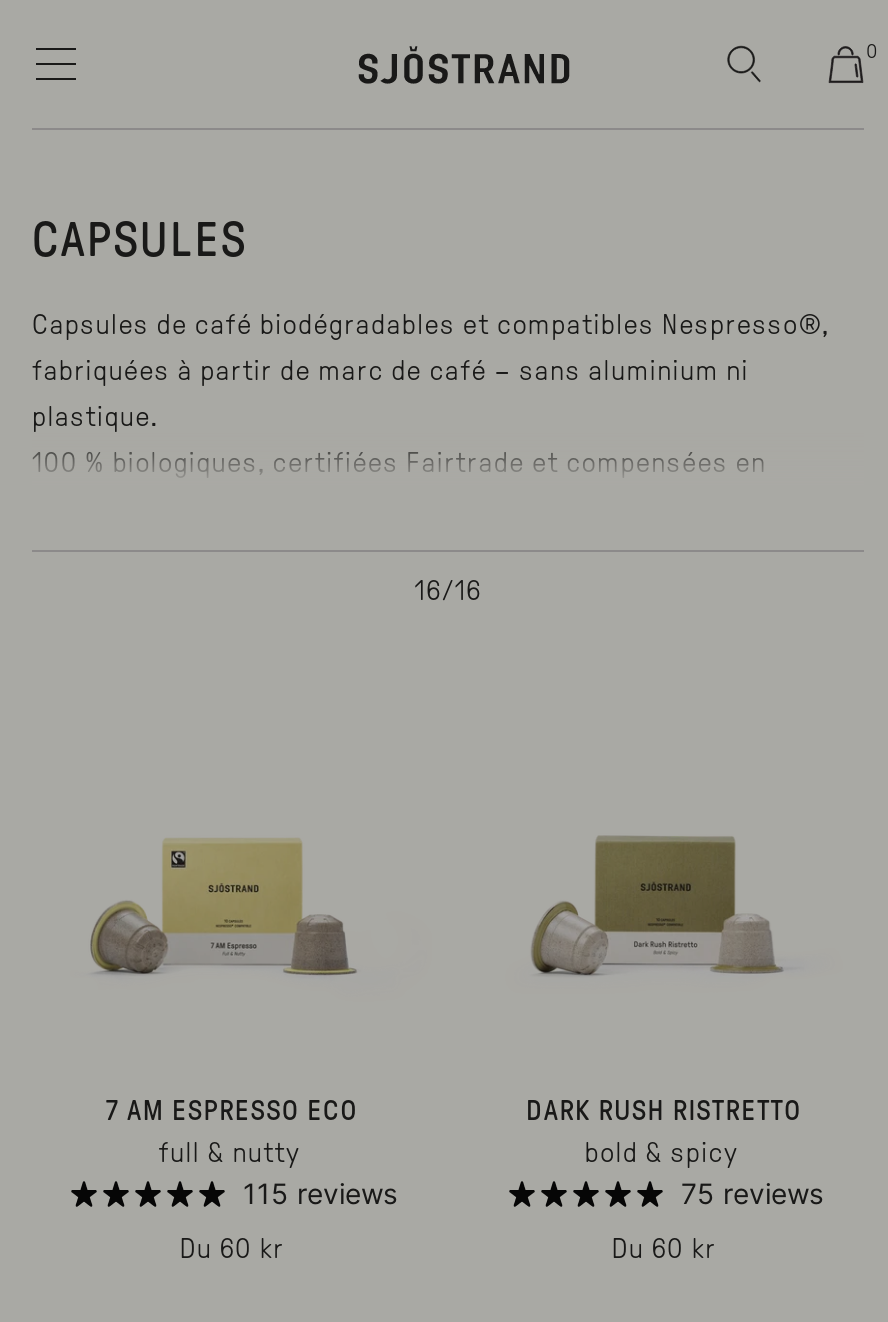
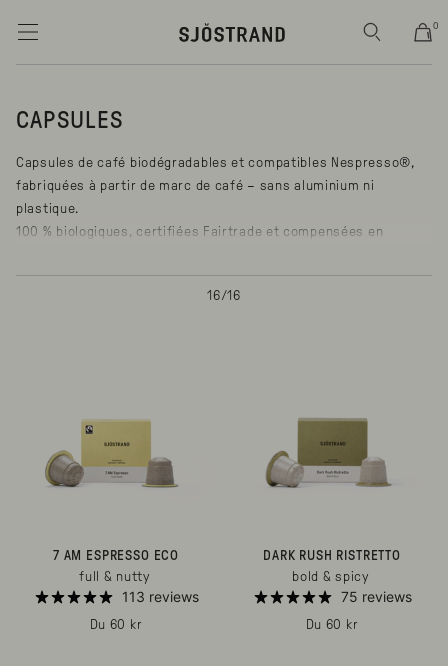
[243,1176,397,1210] 115 reviews -> [121,588,198,605] 113 reviews

